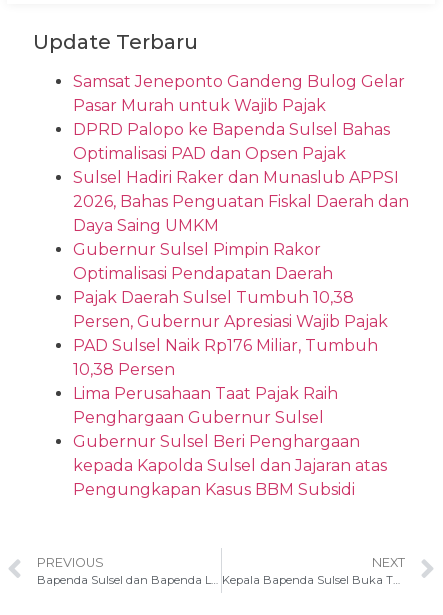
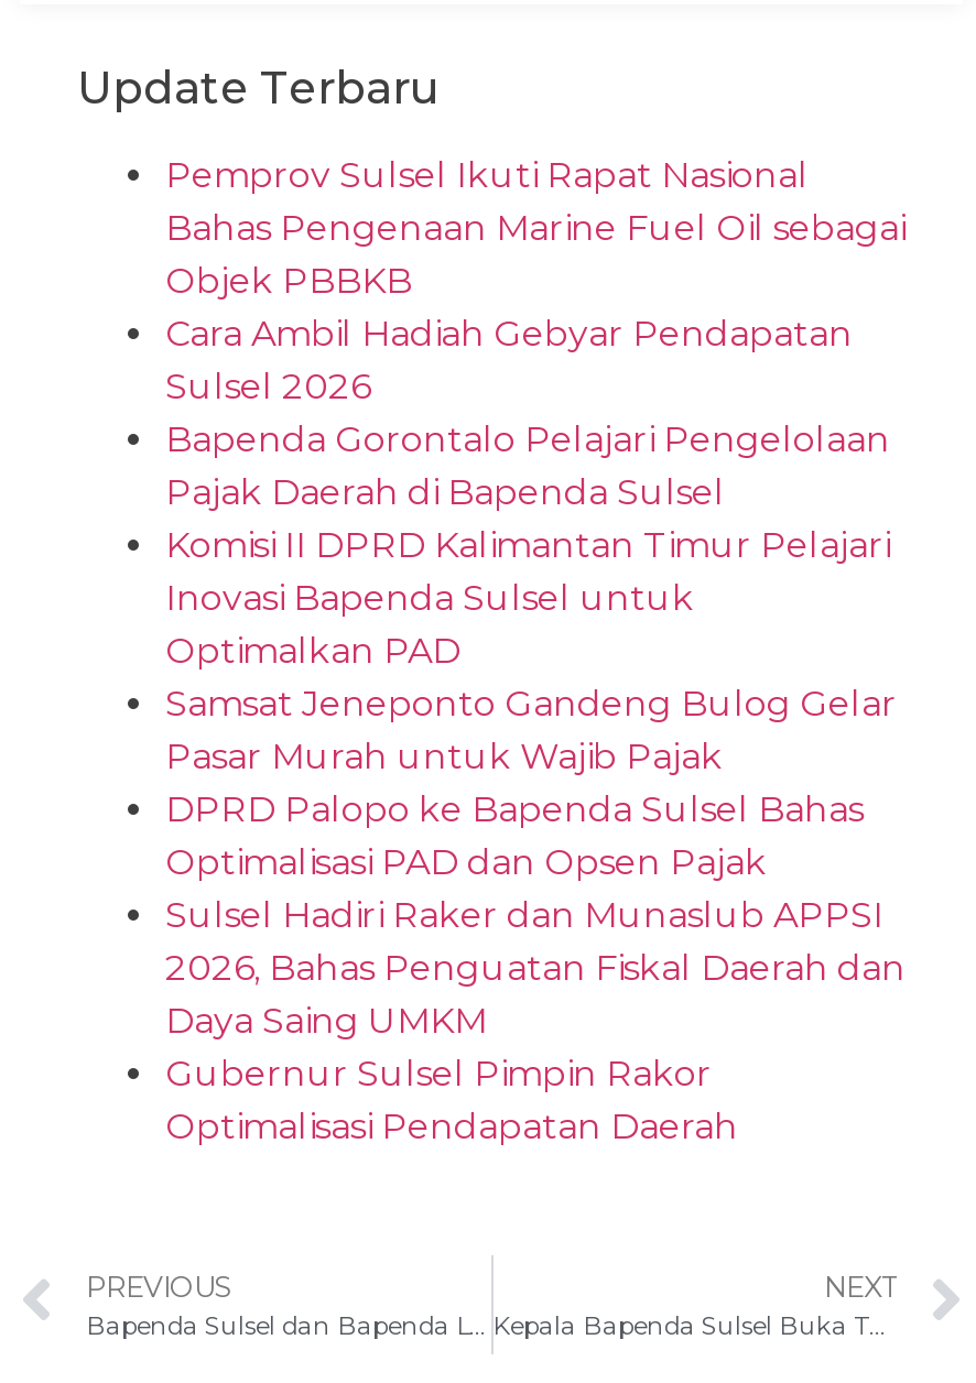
none -> [165,154,905,672] Pemprov Sulsel Ikuti Rapat Nasional | Bahas Pengenaan Marine Fuel Oil sebagai | Objek PBBKB | Cara Ambil Hadiah Gebyar Pendapatan | Sulsel 2026 | Bapenda Gorontalo Pelajari Pengelolaan | Pajak Daerah di Bapenda Sulsel | Komisi II DPRD Kalimantan Timur Pelajari | Inovasi Bapenda Sulsel untuk | Optimalkan PAD
moved [73,72,409,283] -> [165,683,905,1148]: Samsat Jeneponto Gandeng Bulog Gelar | Pasar Murah untuk Wajib Pajak | DPRD Palopo ke Bapenda Sulsel Bahas | ... | Gubernur Sulsel Pimpin Rakor | Optimalisasi Pendapatan Daerah
[73,288,388,499] Pajak Daerah Sulsel Tumbuh 10,38 | Persen, Gubernur Apresiasi Wajib Pajak | PAD Sulsel Naik Rp176 Miliar, Tumbuh | 10,38 Persen | Lima Perusahaan Taat Pajak Raih | Penghargaan Gubernur Sulsel | Gubernur Sulsel Beri Penghargaan | kepada Kapolda Sulsel dan Jajaran atas | Pengungkapan Kasus BBM Subsidi -> none

